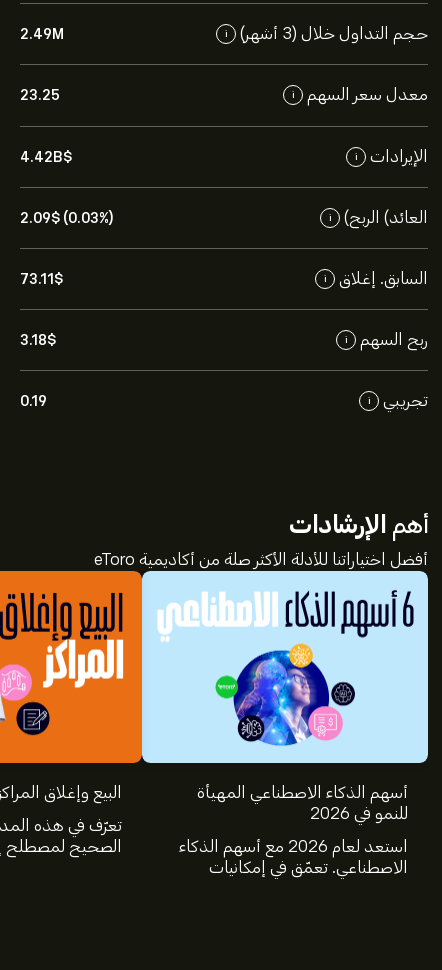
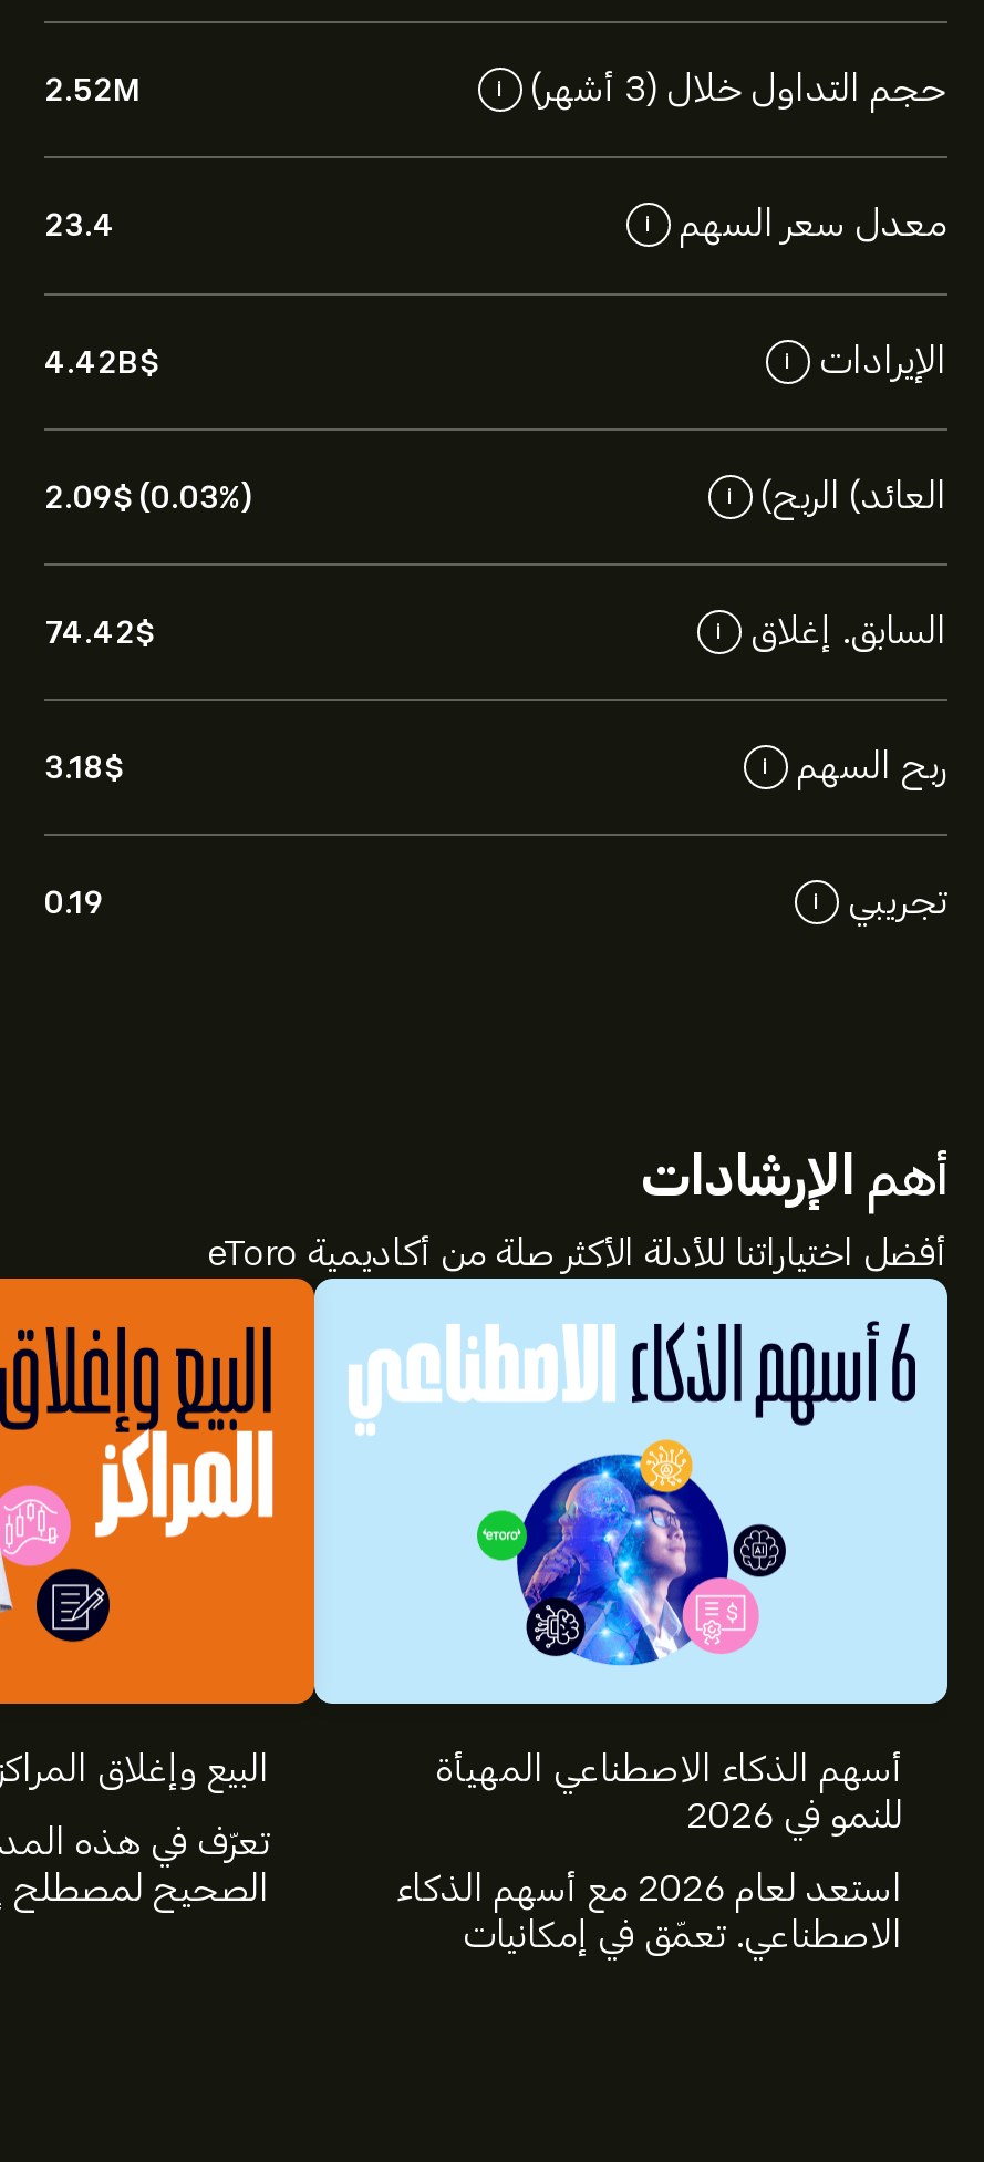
[20,26,64,42] 2.49M -> [44,72,139,107] 2.52M
[20,87,60,103] 23.25 -> [44,207,115,242] 23.4
[20,271,63,287] 73.11$ -> [44,614,155,650] 74.42$

